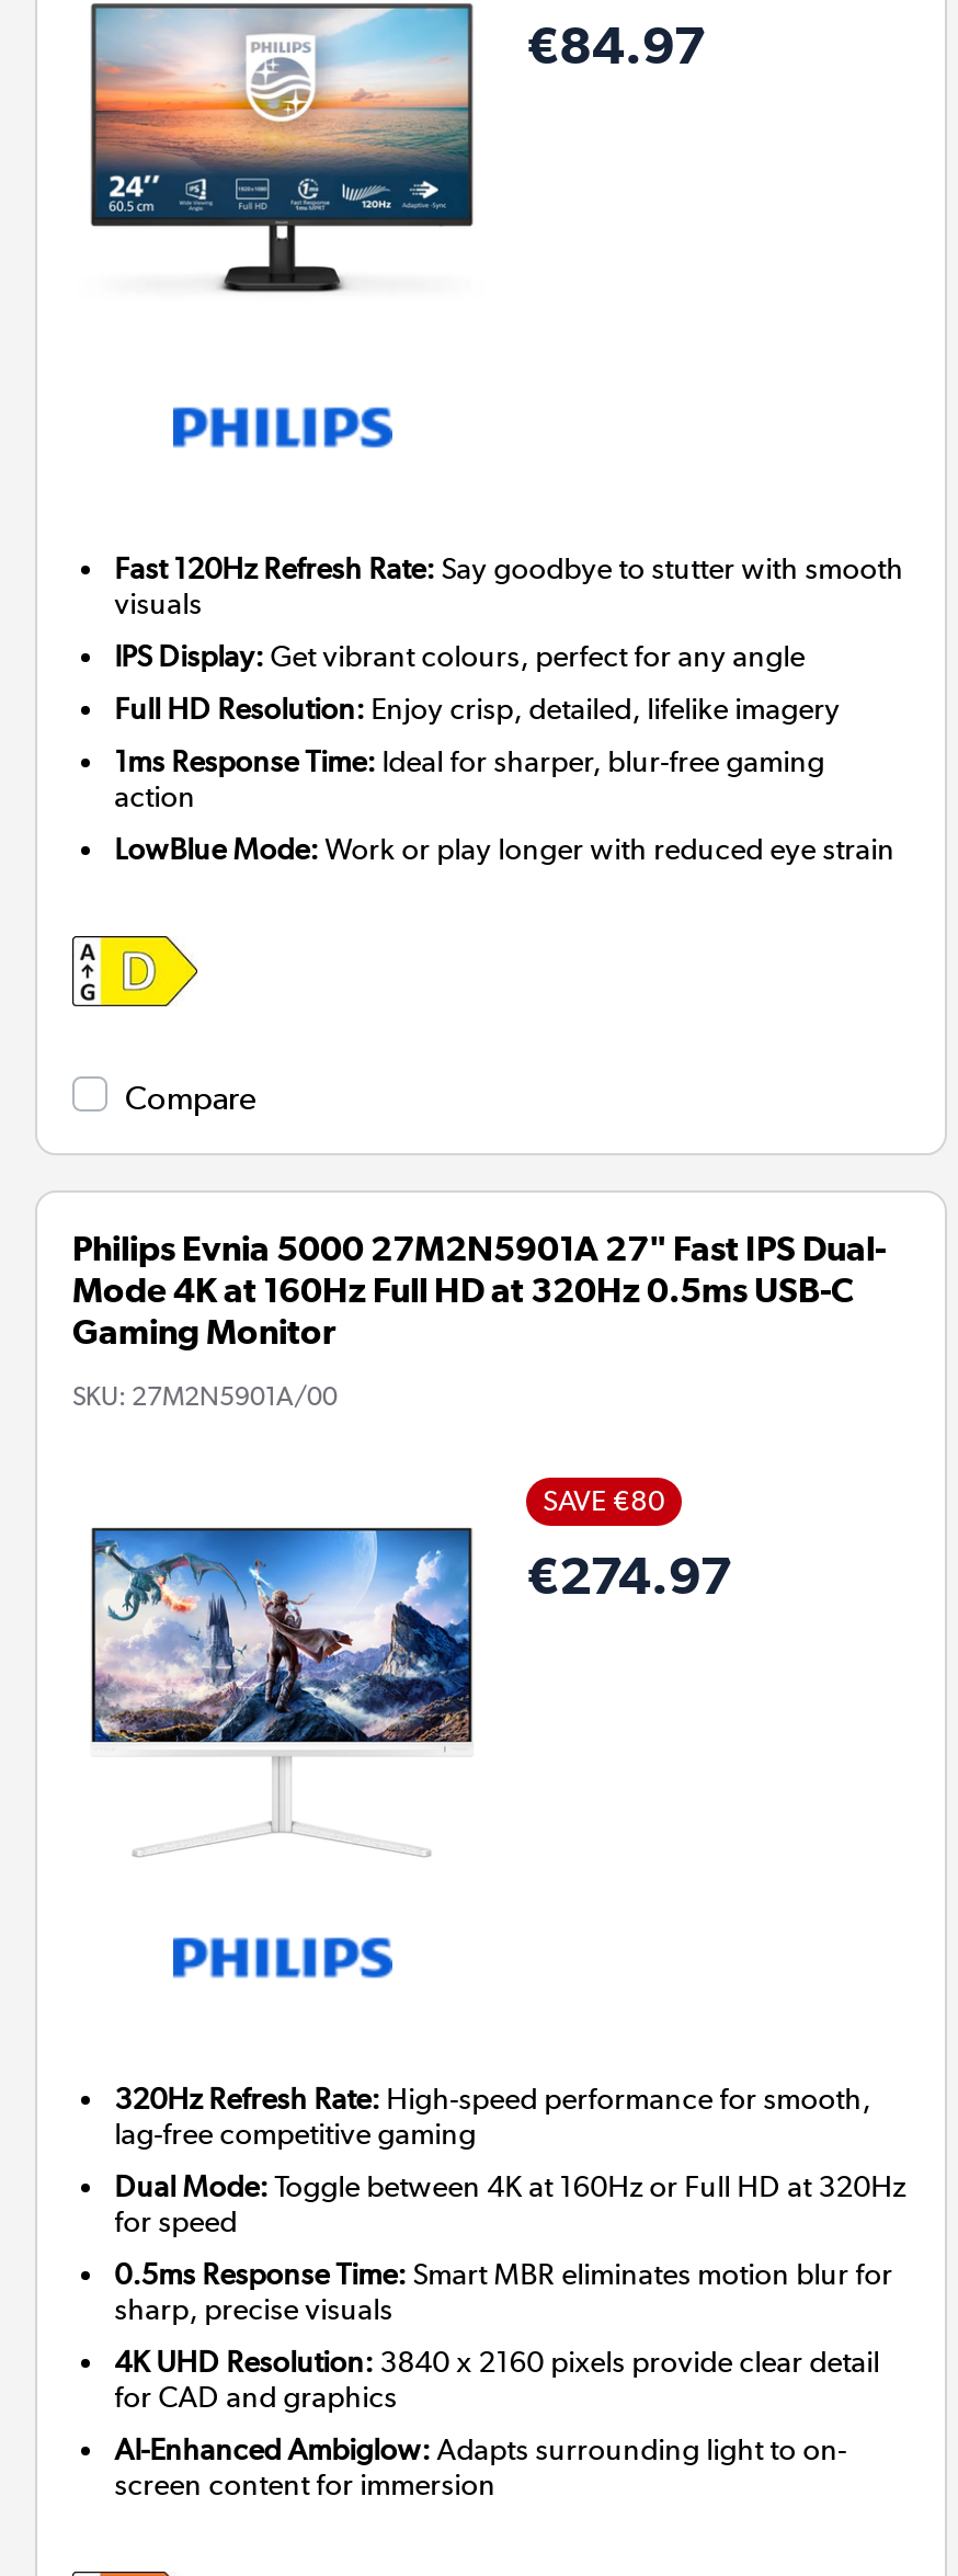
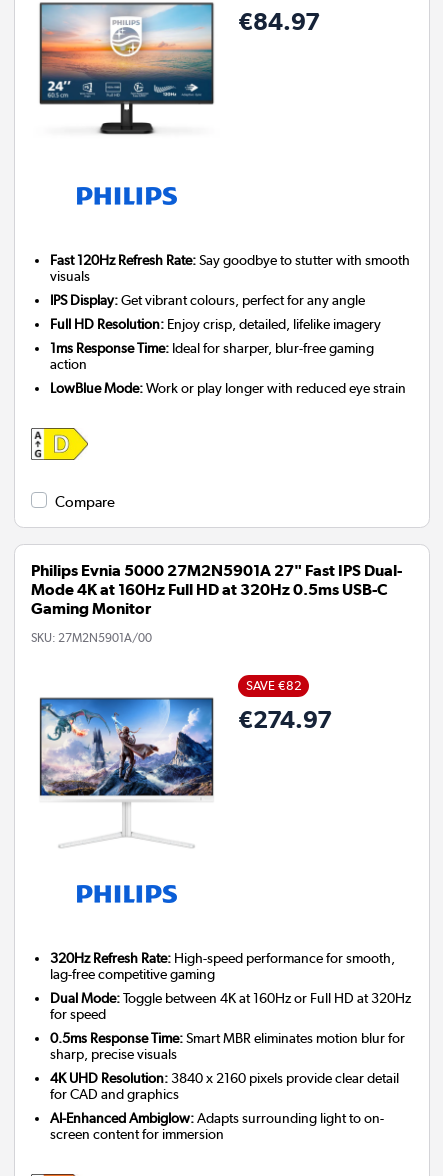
[543,1484,666,1517] SAVE €80 -> [246,678,302,693] SAVE €82

